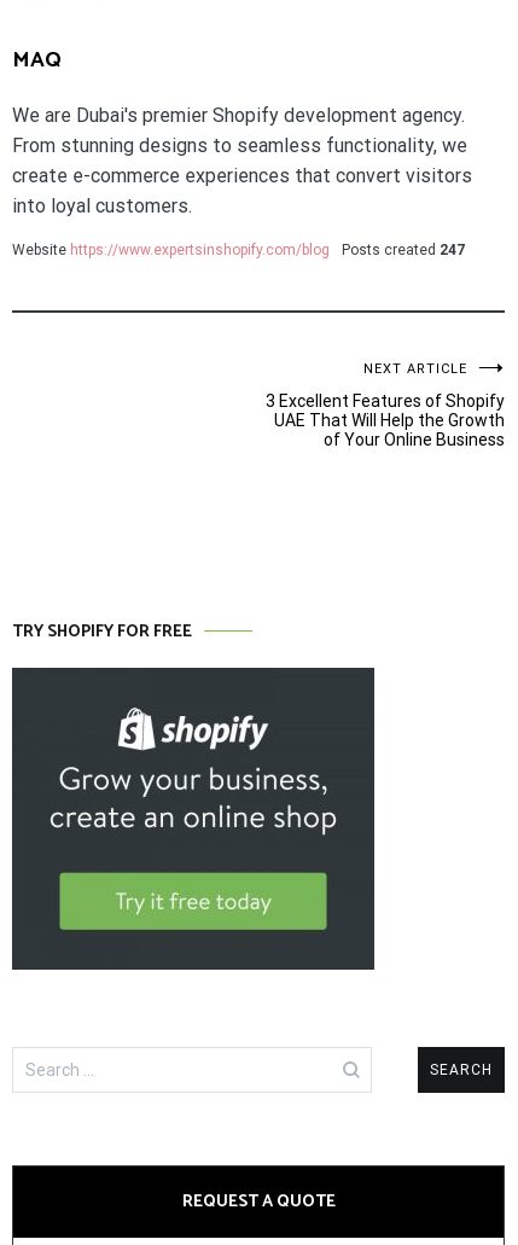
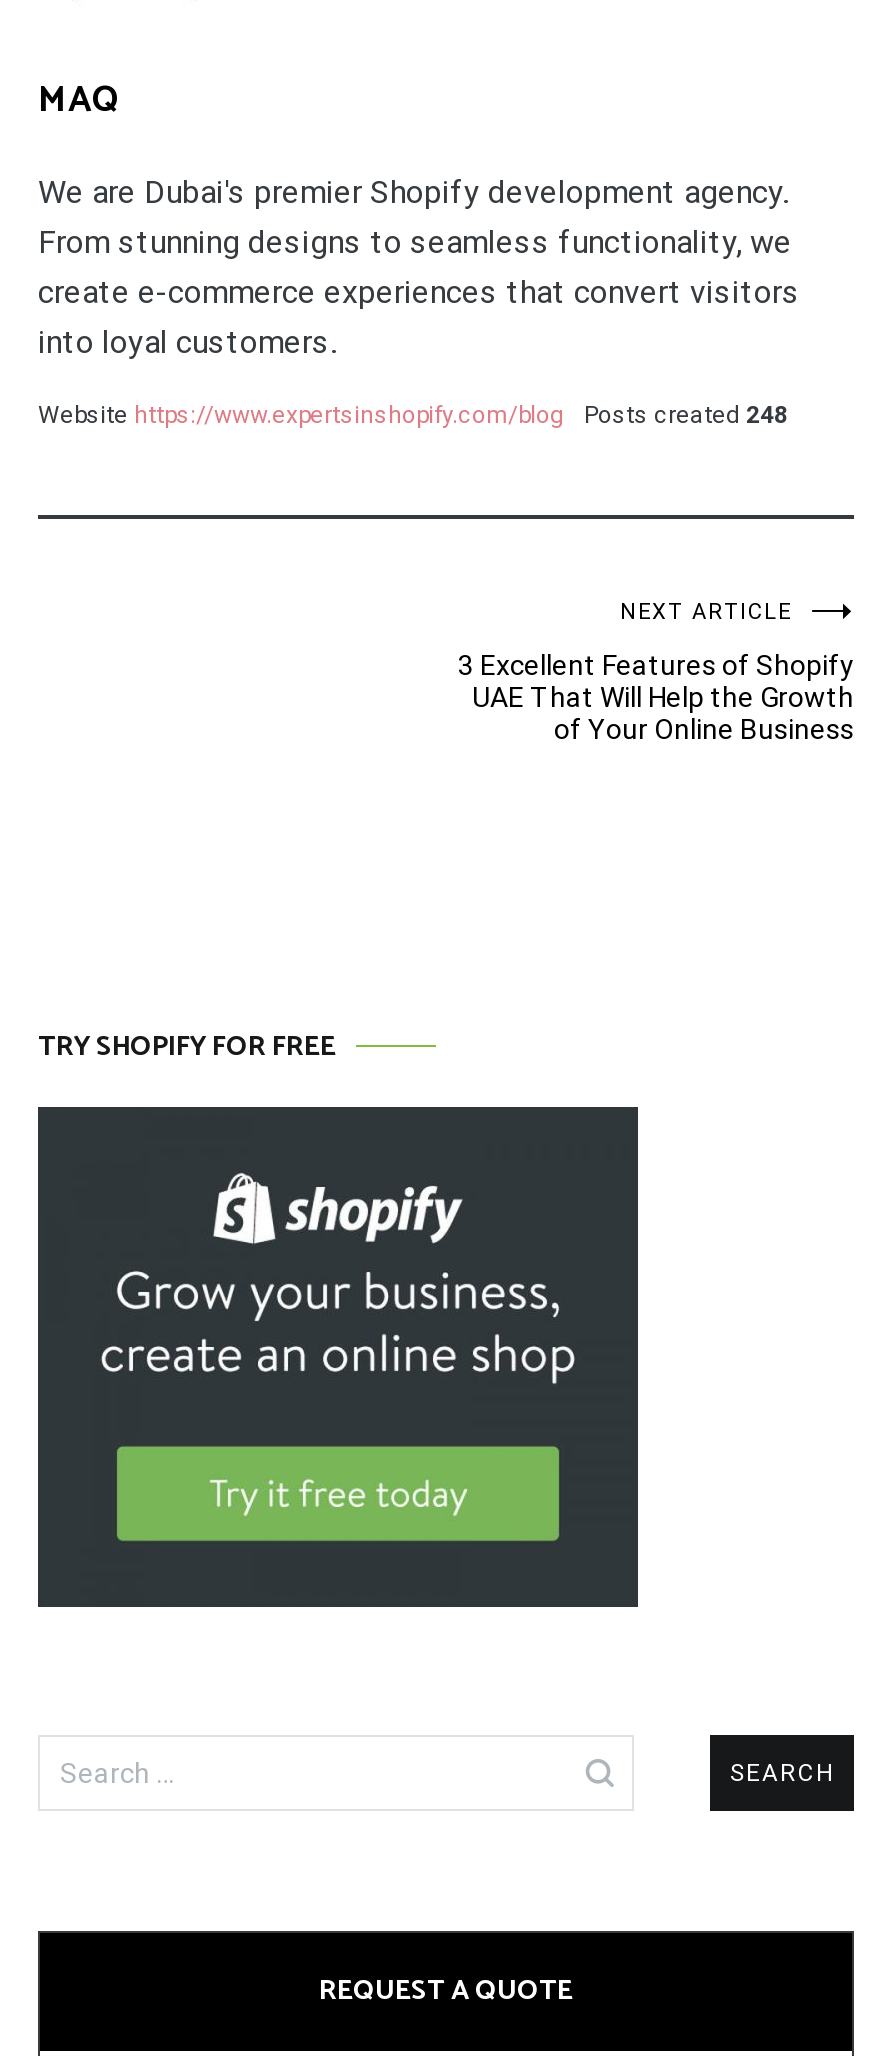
[342,242,465,258] Posts created 247 -> [584,400,788,428] Posts created 248

